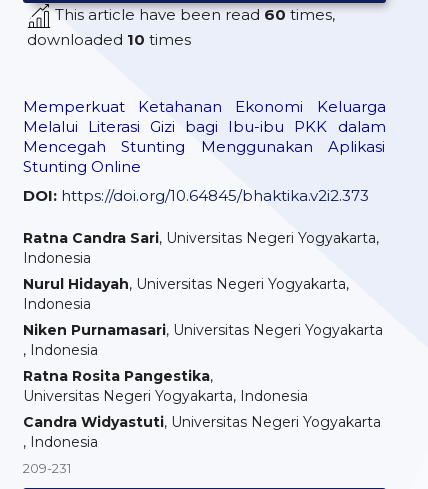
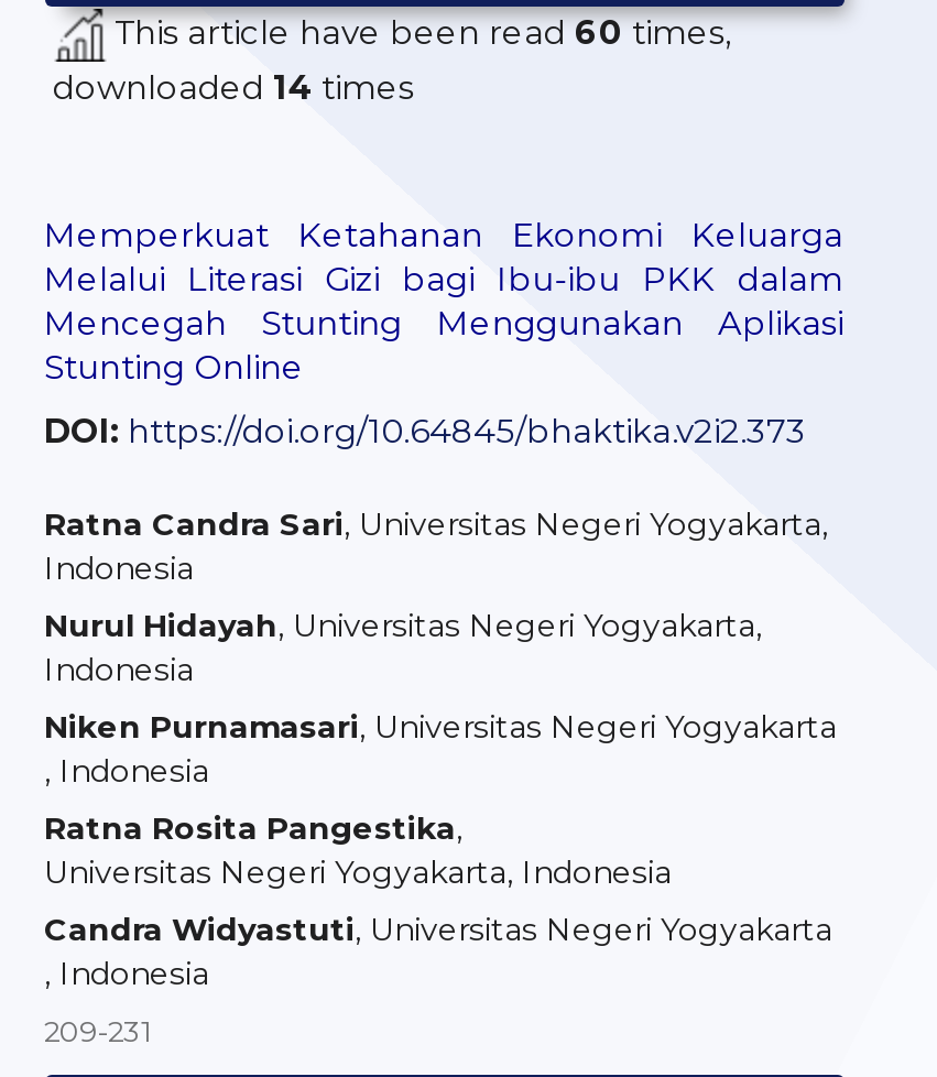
[22,30,190,49] downloaded 10 times -> [44,67,414,108] downloaded 14 times

